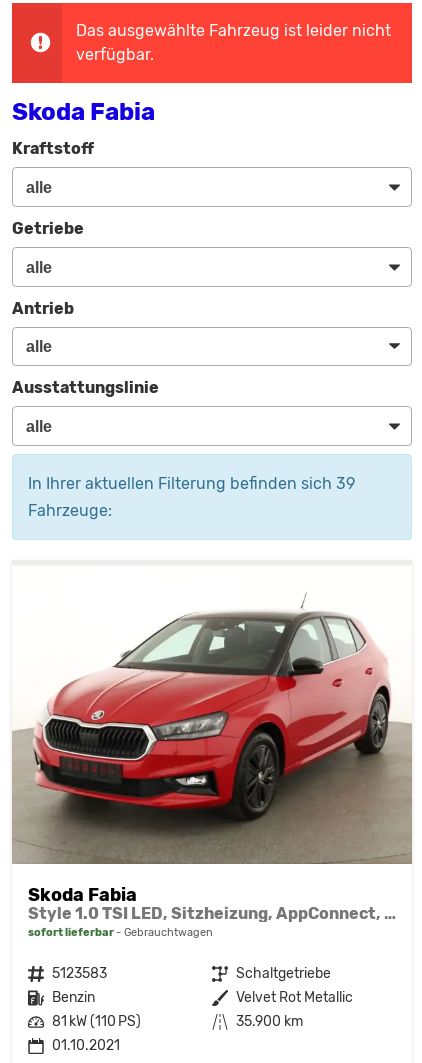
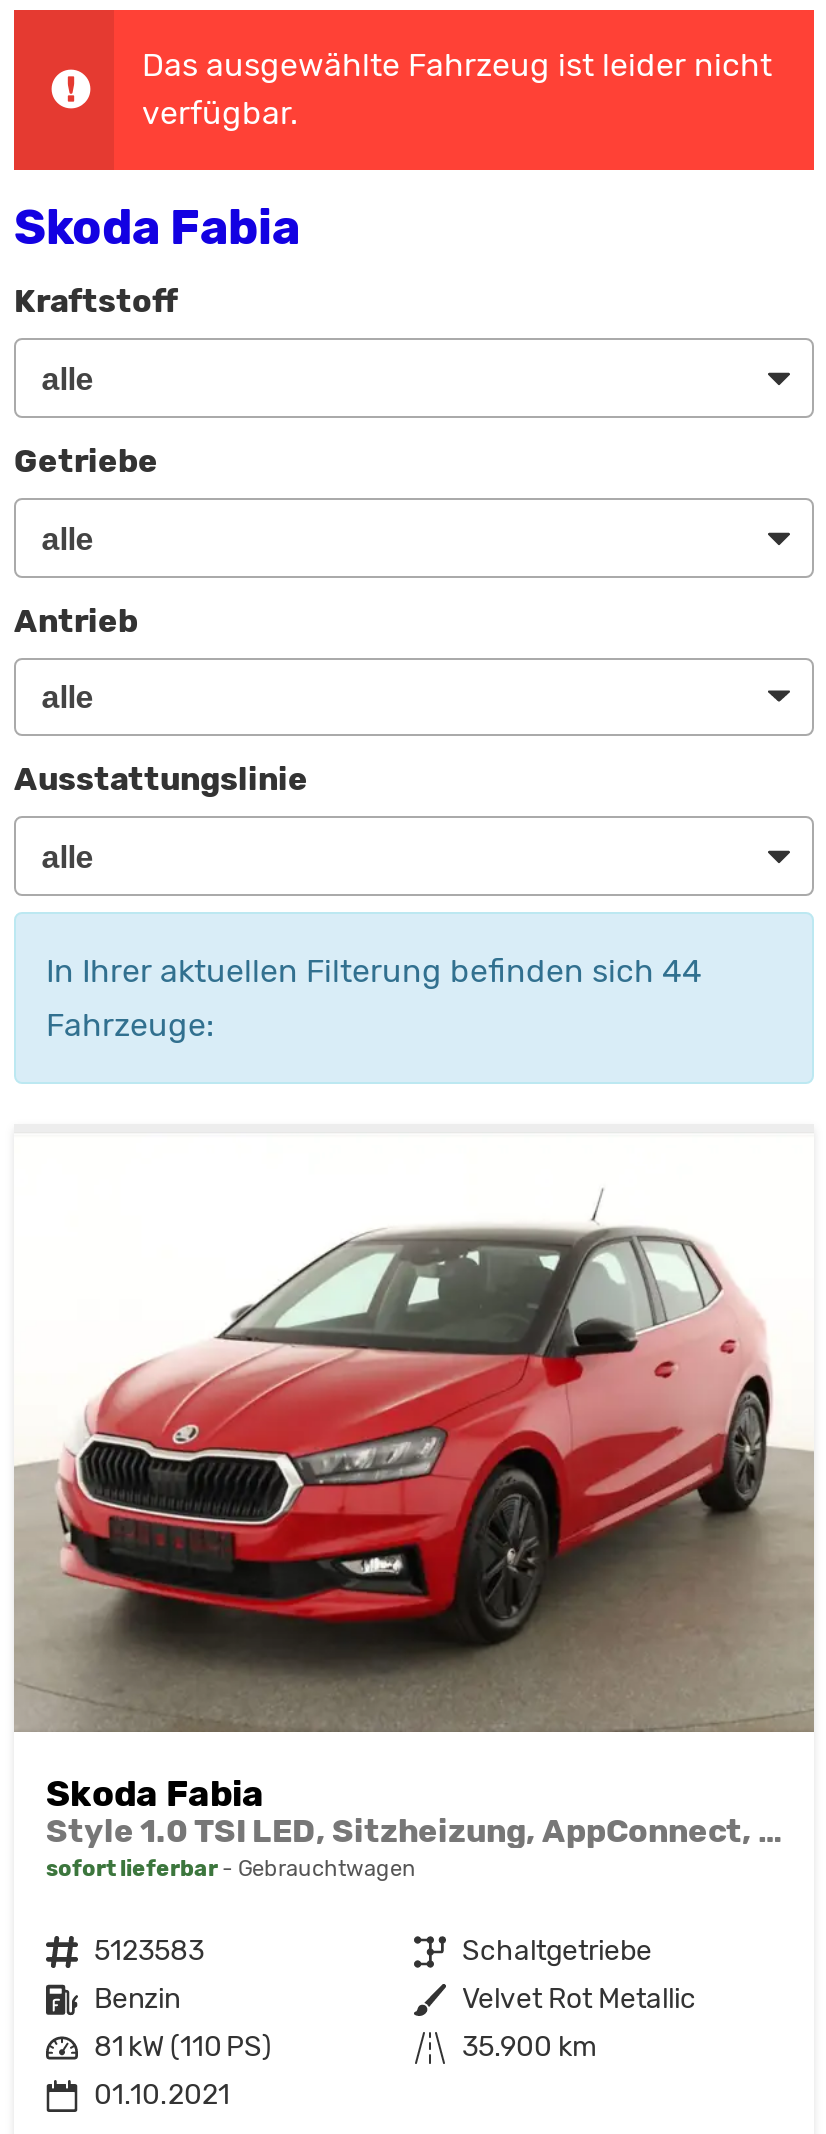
[28,474,355,493] In Ihrer aktuellen Filterung befinden sich 39 -> [46,952,702,990] In Ihrer aktuellen Filterung befinden sich 44

